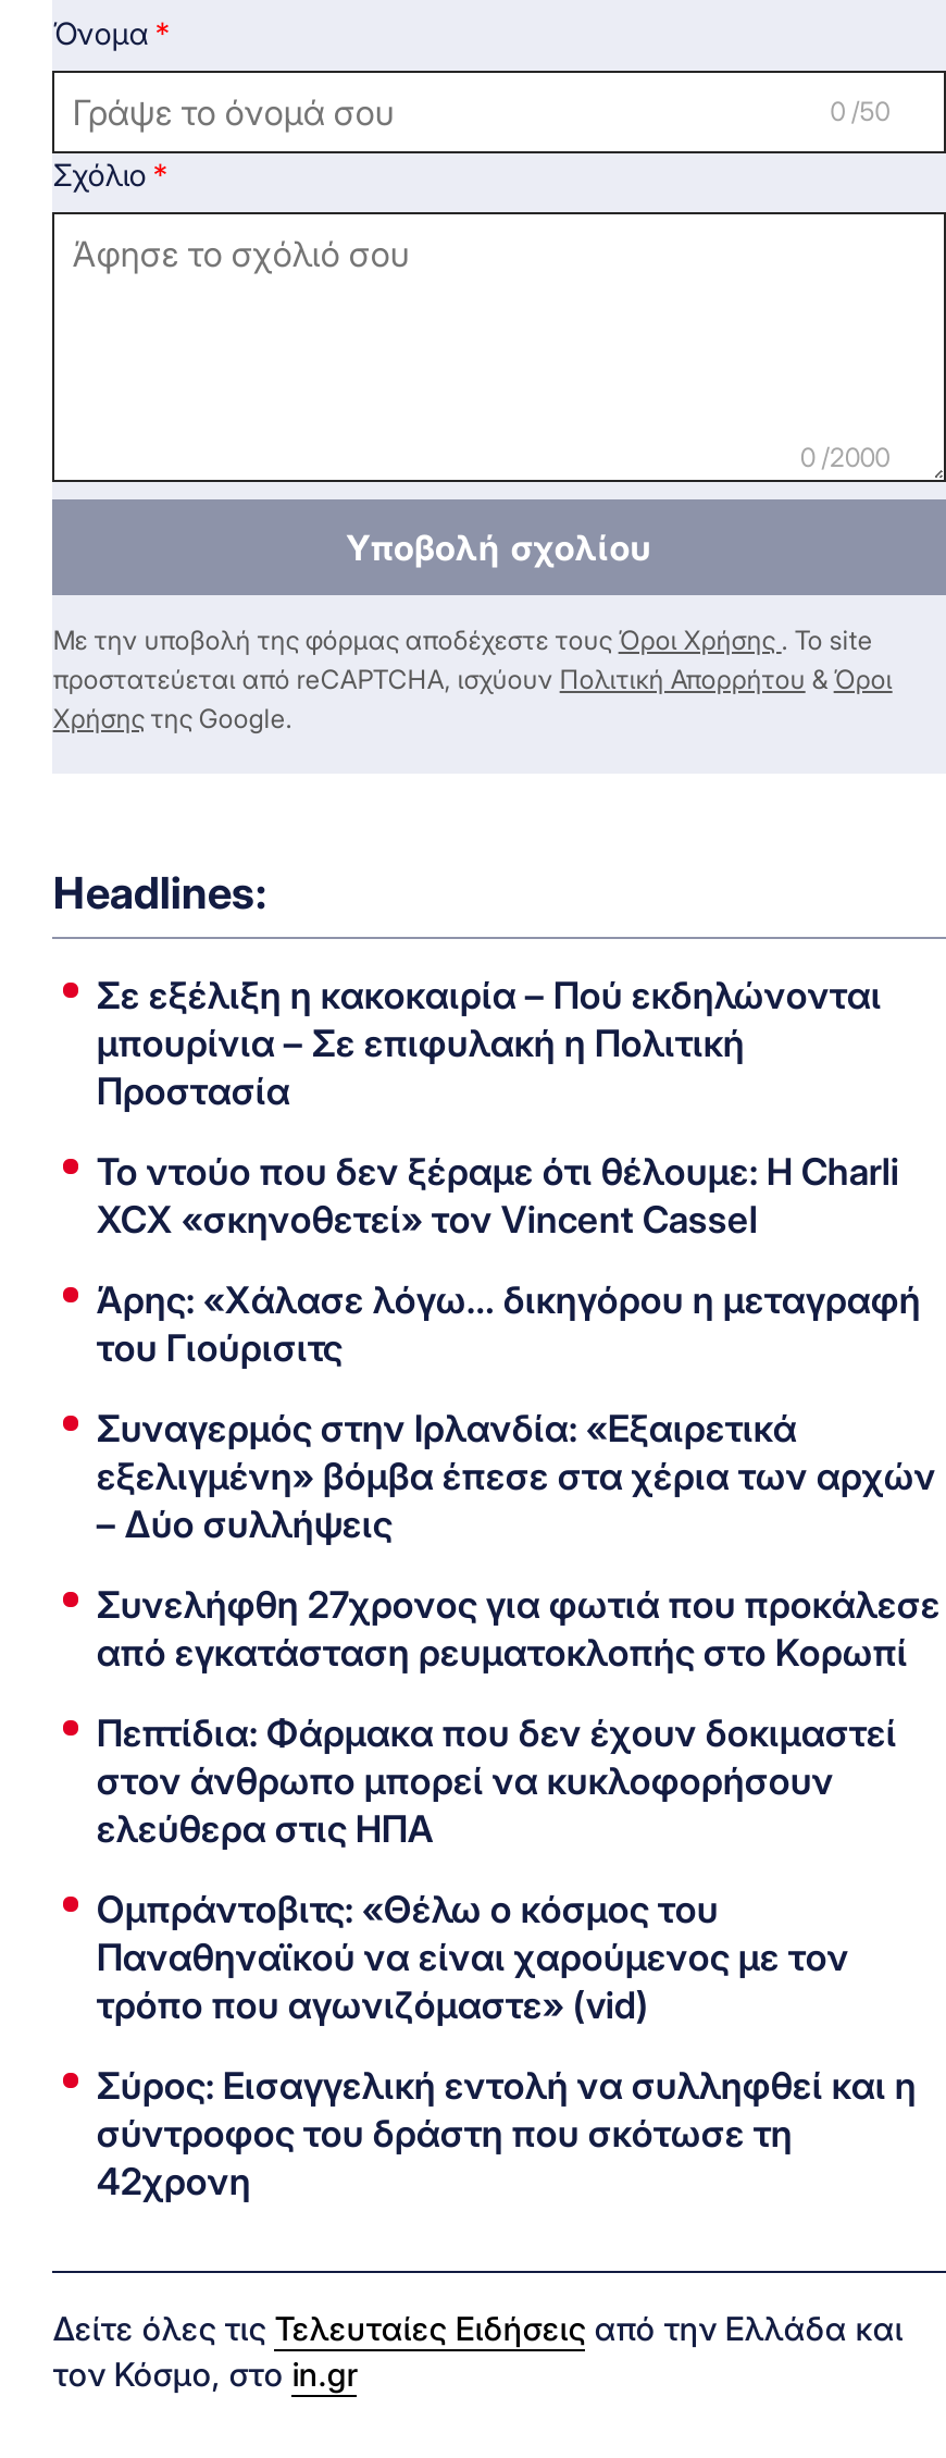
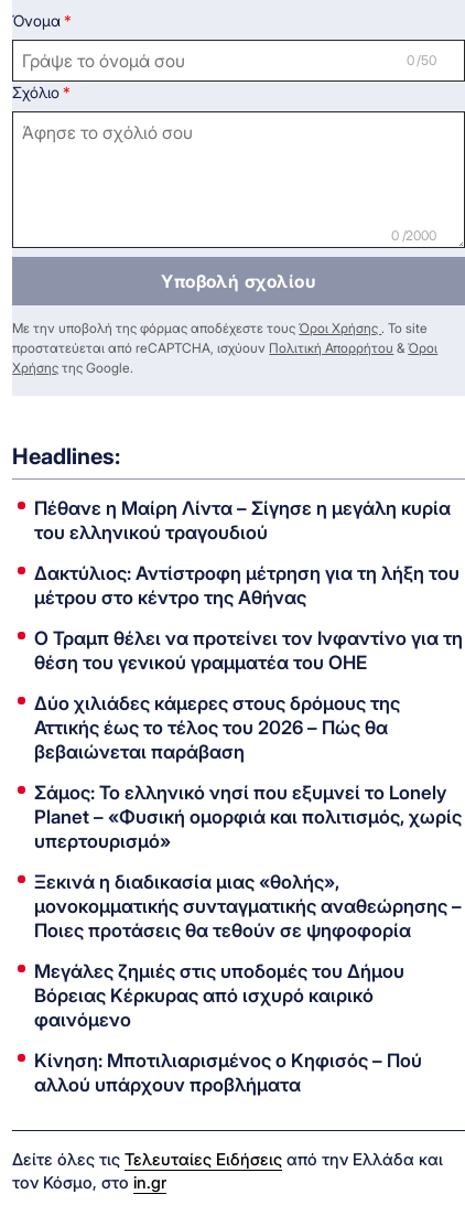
[96,973,881,1112] Σε εξέλιξη η κακοκαιρία – Πού εκδηλώνονται | μπουρίνια – Σε επιφυλακή η Πολιτική | Προστασία -> [34,497,451,543] Πέθανε η Μαίρη Λίντα – Σίγησε η μεγάλη κυρία | του ελληνικού τραγουδιού
[96,1149,899,1241] Το ντούο που δεν ξέραμε ότι θέλουμε: Η Charli | XCX «σκηνοθετεί» τον Vincent Cassel -> [34,562,460,608] Δακτύλιος: Αντίστροφη μέτρηση για τη λήξη του | μέτρου στο κέντρο της Αθήνας
[96,1278,921,1369] Άρης: «Χάλασε λόγω… δικηγόρου η μεταγραφή | του Γιούρισιτς -> [34,627,463,673] O Τραμπ θέλει να προτείνει τον Ινφαντίνο για τη | θέση του γενικού γραμματέα του ΟΗΕ
[96,1406,936,1546] Συναγερμός στην Ιρλανδία: «Εξαιρετικά | εξελιγμένη» βόμβα έπεσε στα χέρια των αρχών | – Δύο συλλήψεις -> [34,692,400,763] Δύο χιλιάδες κάμερες στους δρόμους της | Αττικής έως το τέλος του 2026 – Πώς θα | βεβαιώνεται παράβαση
[96,1583,940,1674] Συνελήφθη 27χρονος για φωτιά που προκάλεσε | από εγκατάσταση ρευματοκλοπής στο Κορωπί -> [34,781,462,852] Σάμος: Το ελληνικό νησί που εξυμνεί το Lonely | Planet – «Φυσική ομορφιά και πολιτισμός, χωρίς | υπερτουρισμό»
[96,1711,897,1850] Πεπτίδια: Φάρμακα που δεν έχουν δοκιμαστεί | στον άνθρωπο μπορεί να κυκλοφορήσουν | ελεύθερα στις ΗΠΑ -> [34,871,462,941] Ξεκινά η διαδικασία μιας «θολής», | μονοκομματικής συνταγματικής αναθεώρησης – | Ποιες προτάσεις θα τεθούν σε ψηφοφορία
[96,1887,849,2026] Ομπράντοβιτς: «Θέλω ο κόσμος του | Παναθηναϊκού να είναι χαρούμενος με τον | τρόπο που αγωνιζόμαστε» (vid) -> [34,960,405,1030] Μεγάλες ζημιές στις υποδομές του Δήμου | Βόρειας Κέρκυρας από ισχυρό καιρικό | φαινόμενο
[96,2063,916,2203] Σύρος: Εισαγγελική εντολή να συλληφθεί και η | σύντροφος του δράστη που σκότωσε τη | 42χρονη -> [34,1049,422,1096] Κίνηση: Μποτιλιαρισμένος ο Κηφισός – Πού | αλλού υπάρχουν προβλήματα

